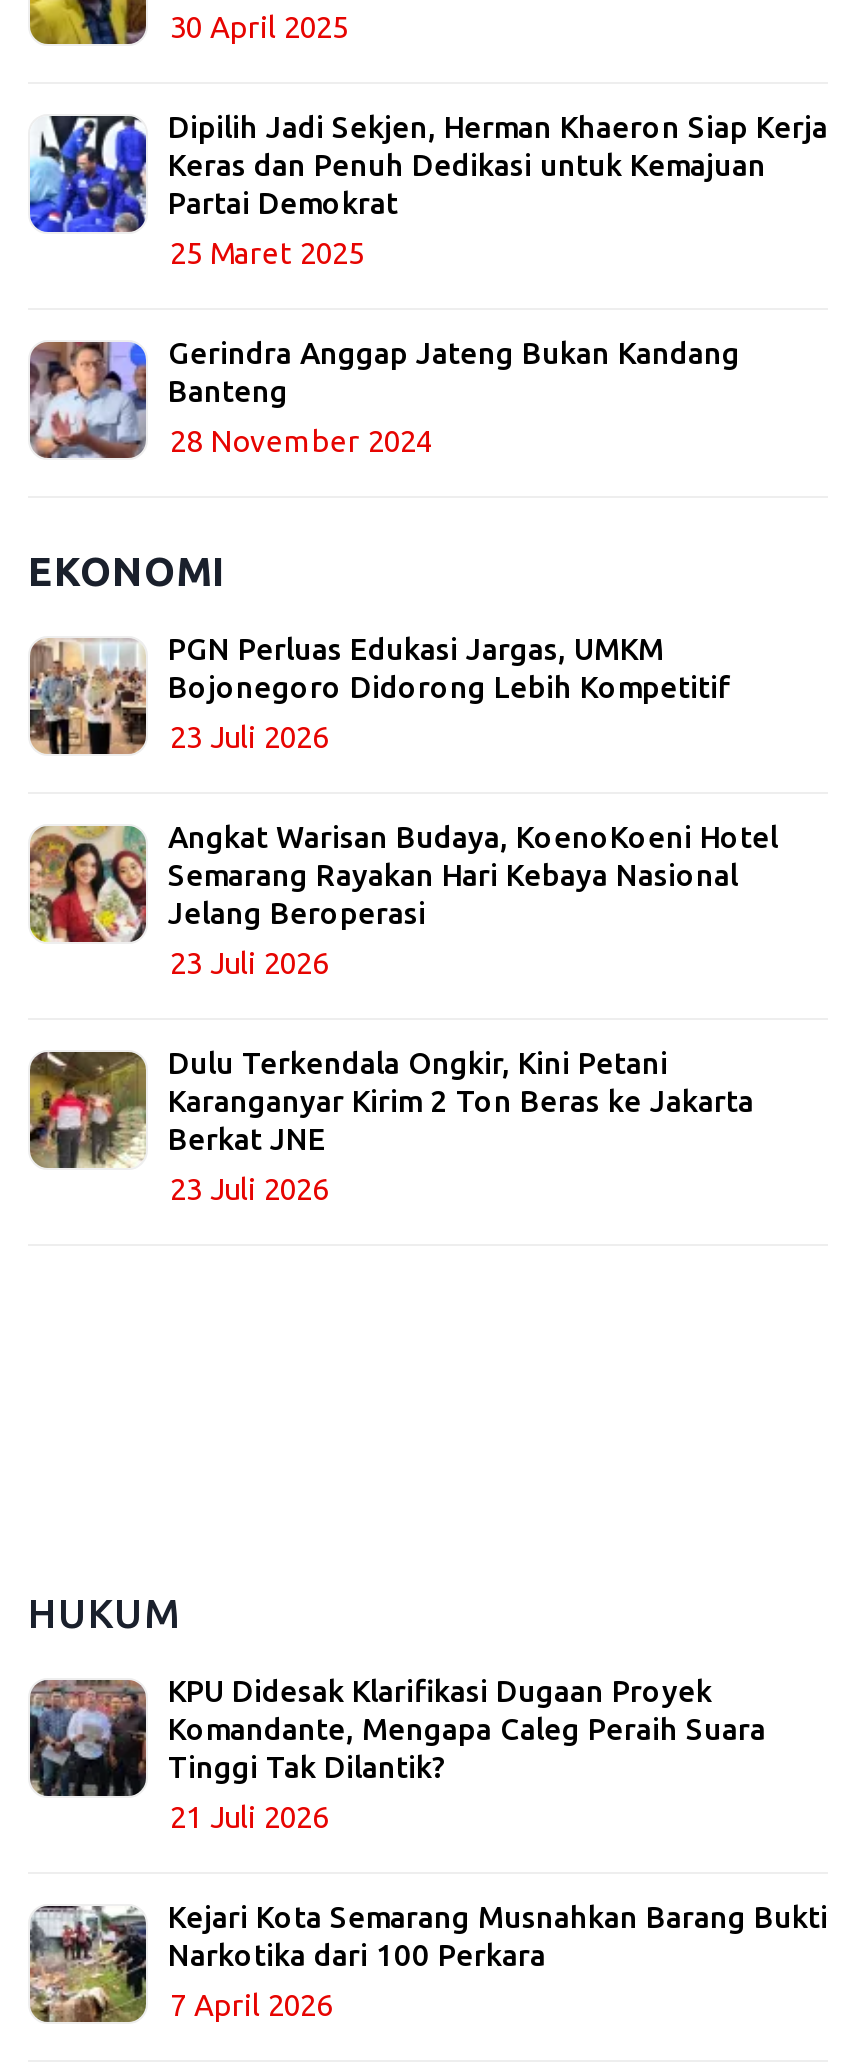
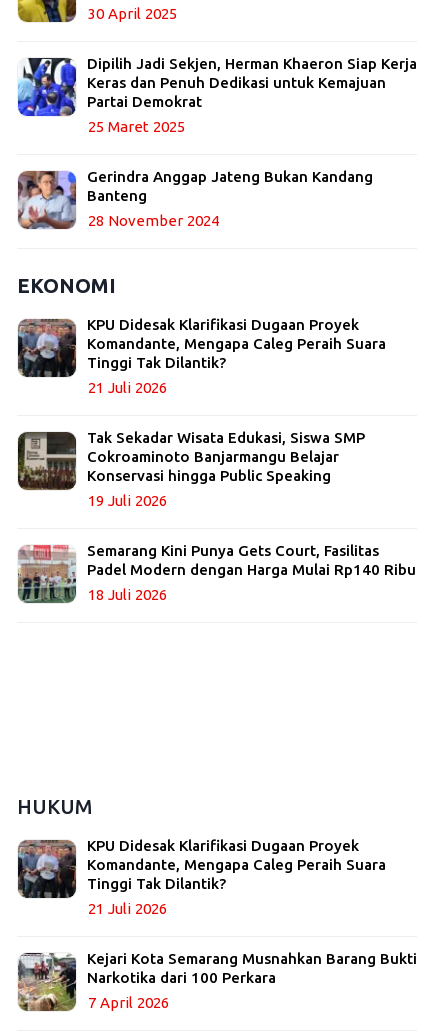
[28,632,730,756] [image] | PGN Perluas Edukasi Jargas, UMKM | Bojonegoro Didorong Lebih Kompetitif -> [17,316,386,378] [image] | KPU Didesak Klarifikasi Dugaan Proyek | Komandante, Mengapa Caleg Peraih Suara | Tinggi Tak Dilantik?
[170,720,328,754] 23 Juli 2026 -> [88,379,167,396] 21 Juli 2026
[28,820,778,980] [image] | Angkat Warisan Budaya, KoenoKoeni Hotel | Semarang Rayakan Hari Kebaya Nasional | Jelang Beroperasi -> [17,413,365,491] [image] | Tak Sekadar Wisata Edukasi, Siswa SMP | Cokroaminoto Banjarmangu Belajar | Konservasi hingga Public Speaking
[170,946,328,980] 23 Juli 2026 -> [88,492,167,509] 19 Juli 2026
[28,1046,754,1206] [image] | Dulu Terkendala Ongkir, Kini Petani | Karanganyar Kirim 2 Ton Beras ke Jakarta | Berkat JNE -> [17,526,416,604] [image] | Semarang Kini Punya Gets Court, Fasilitas | Padel Modern dengan Harga Mulai Rp140 Ribu
[170,1172,328,1206] 23 Juli 2026 -> [88,586,167,603] 18 Juli 2026

